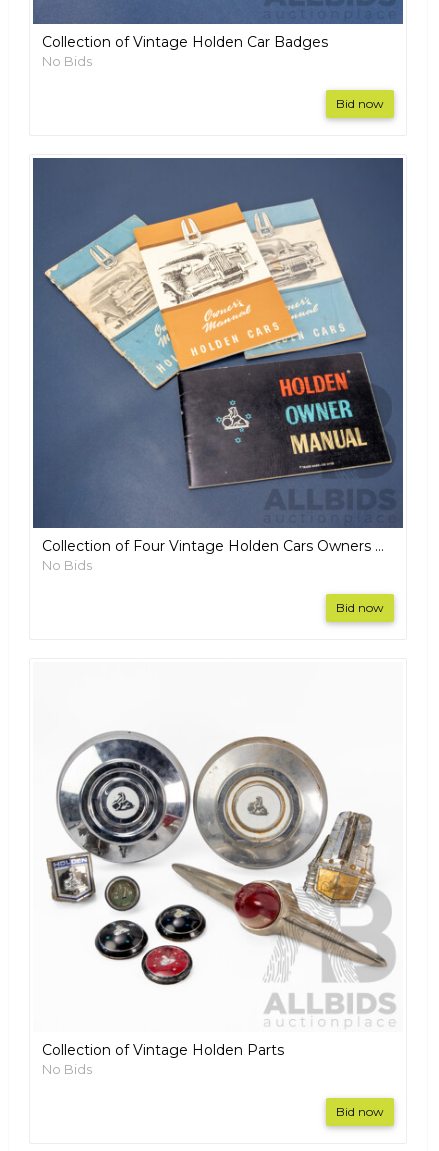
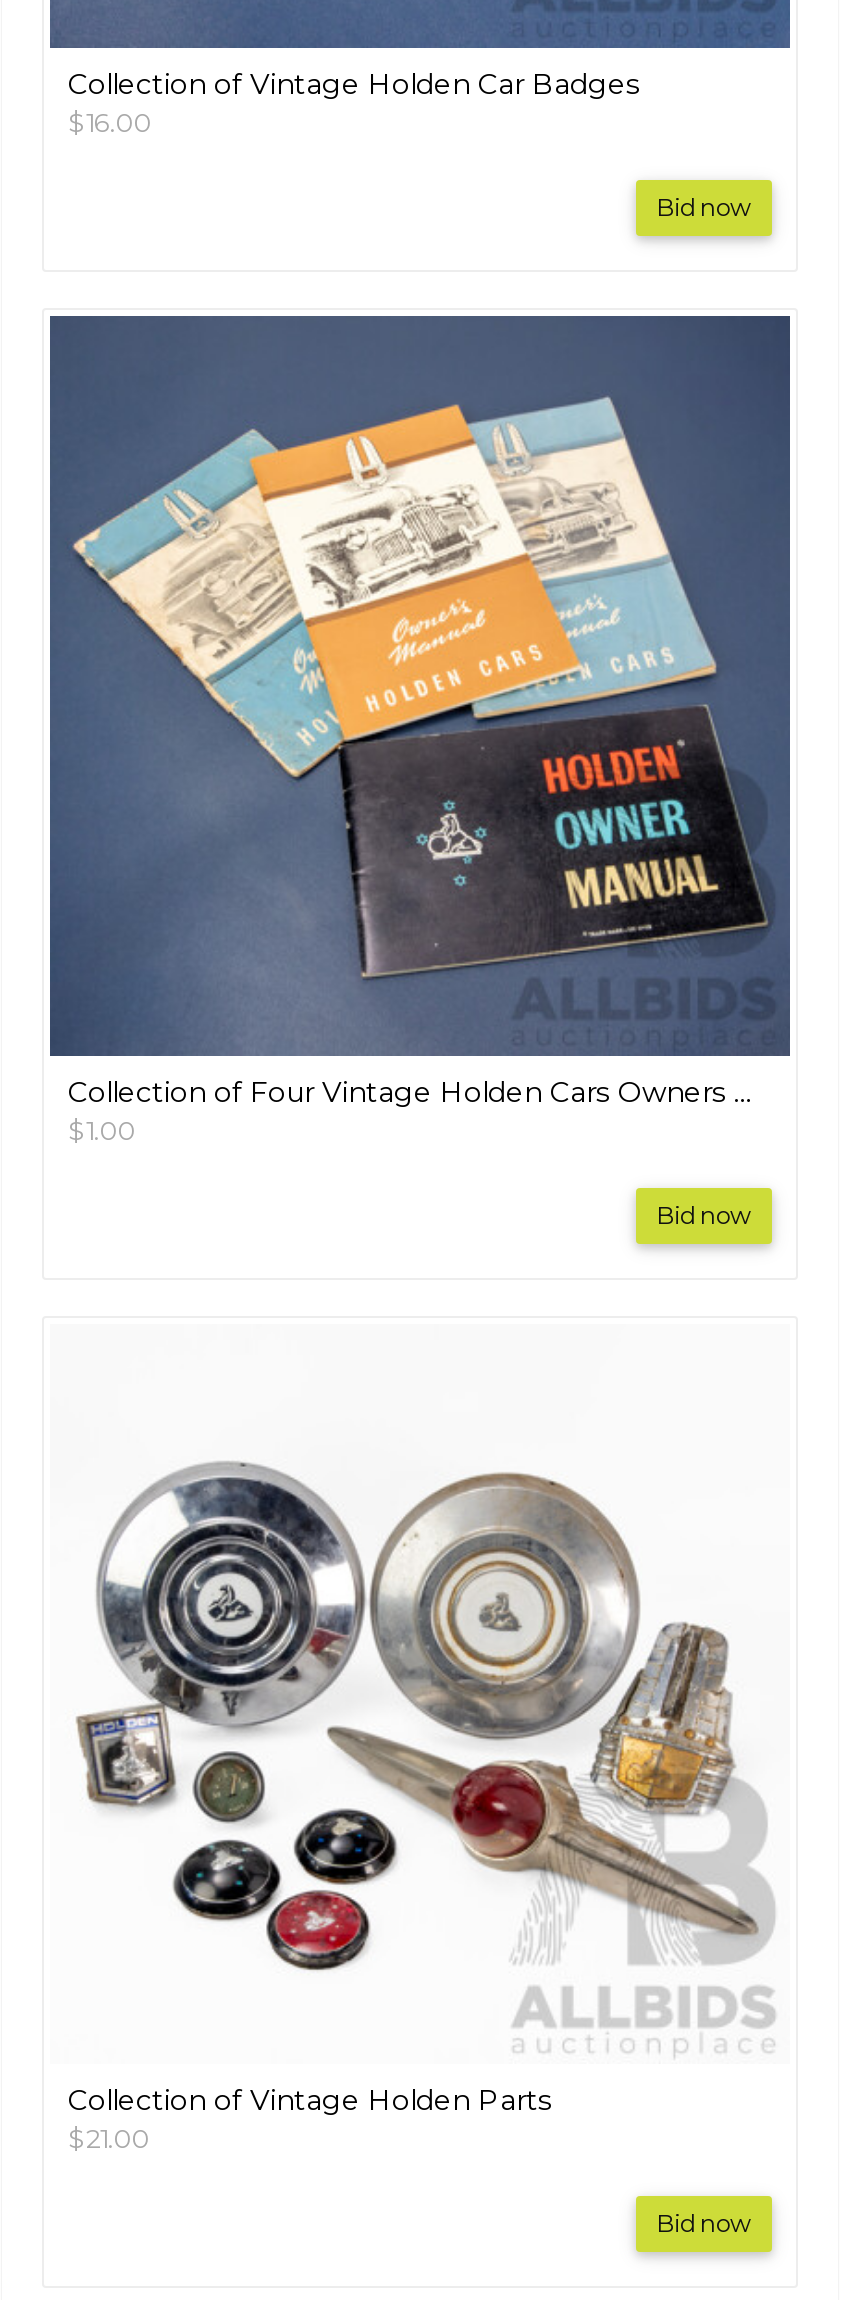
[42,53,92,69] No Bids -> [68,106,152,138] $16.00
[42,557,92,573] No Bids -> [68,1114,136,1146] $1.00
[42,1061,92,1077] No Bids -> [68,2122,150,2154] $21.00

